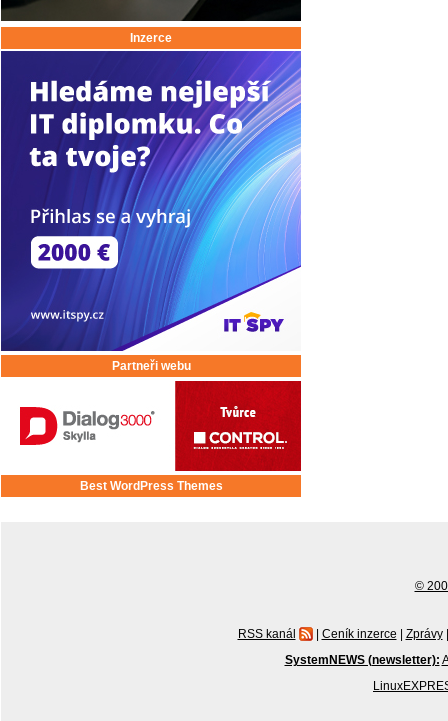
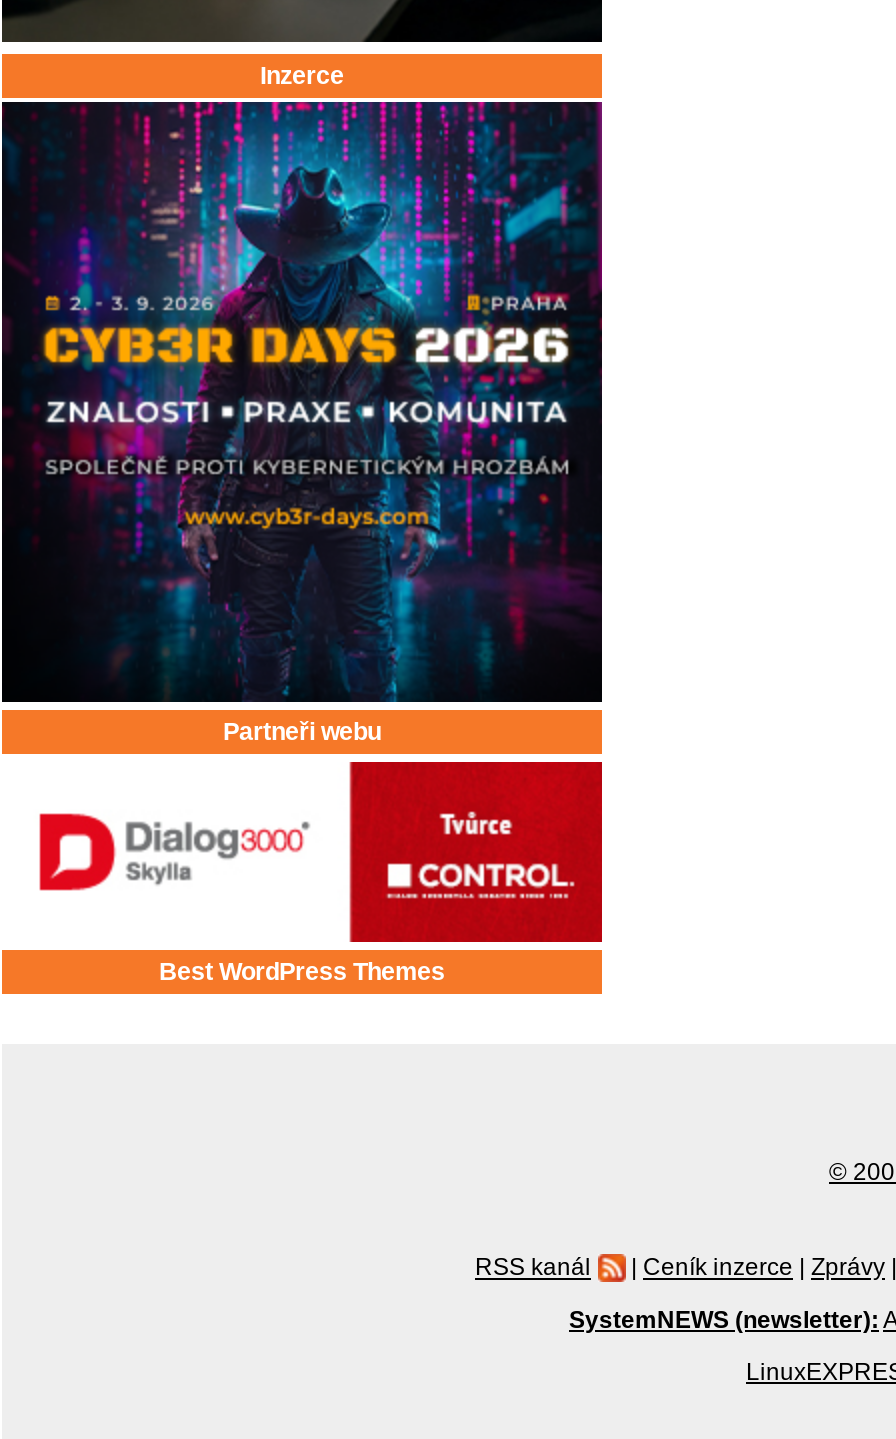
[3,50,302,352] [image] -> [6,100,604,704] [image]

